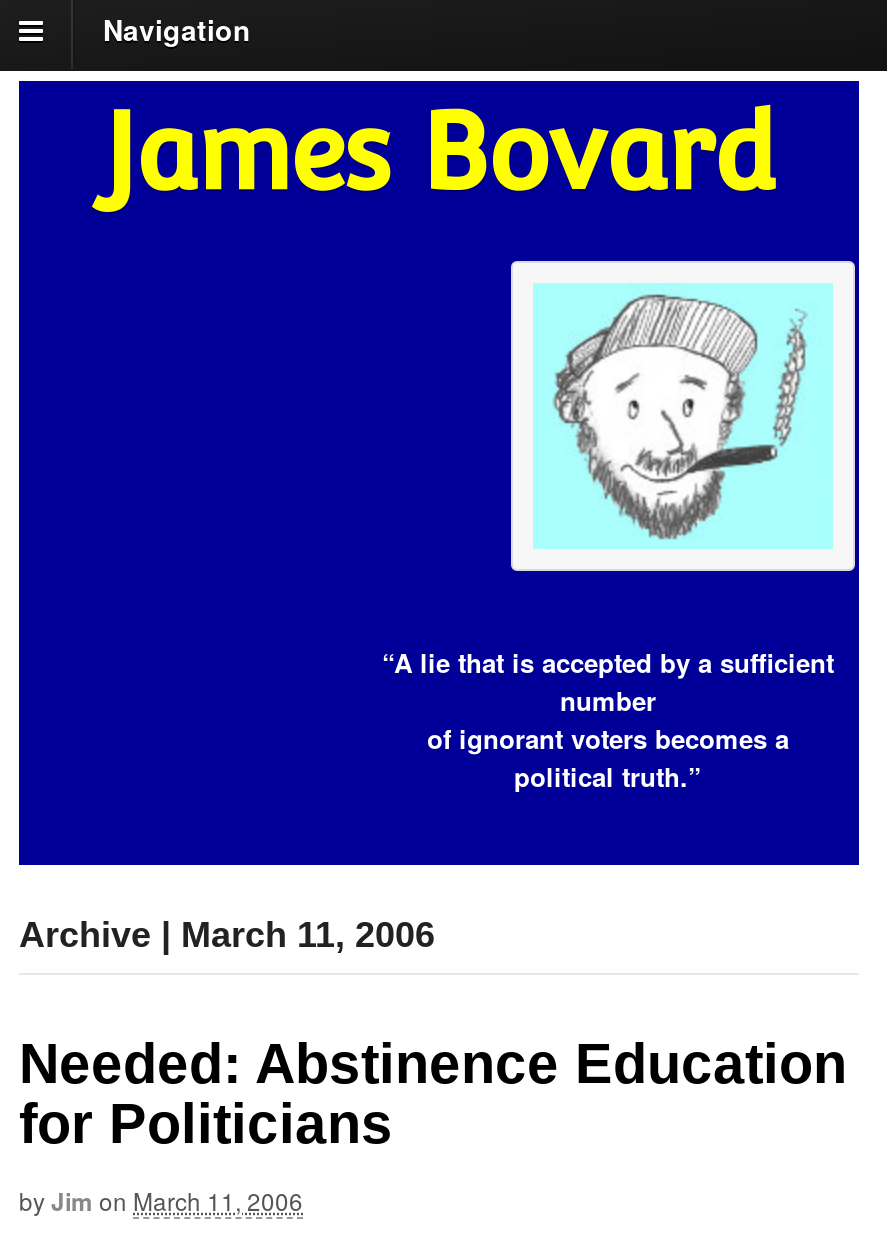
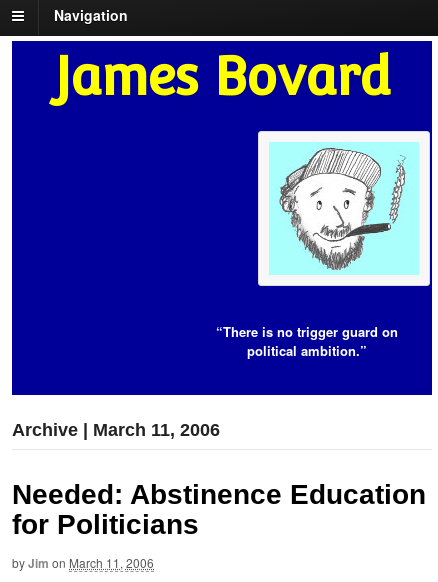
[382,644,834,796] “A lie that is accepted by a sufficient | number | of ignorant voters becomes a | political truth.” -> [215,322,397,360] “There is no trigger guard on | political ambition.”

